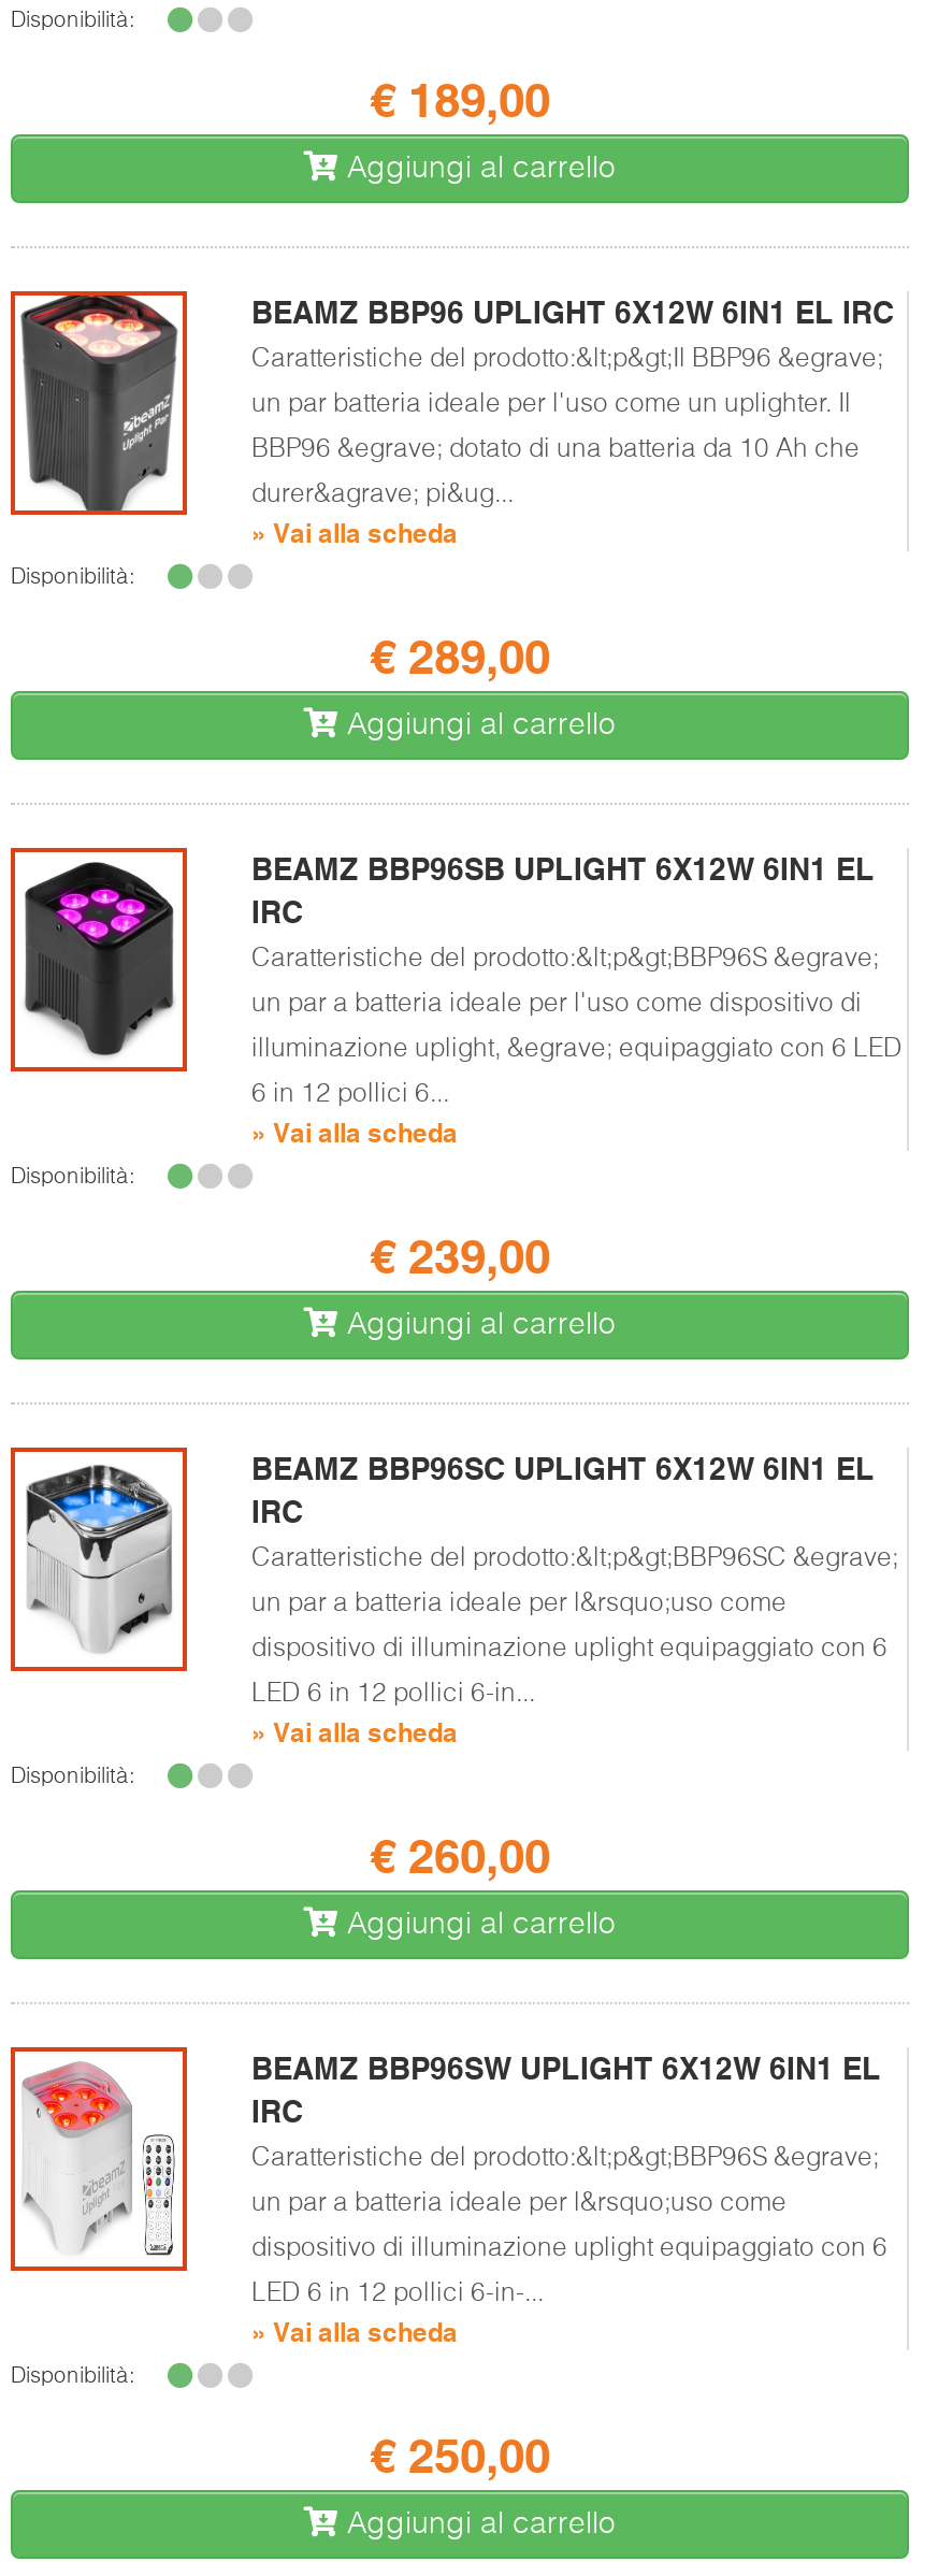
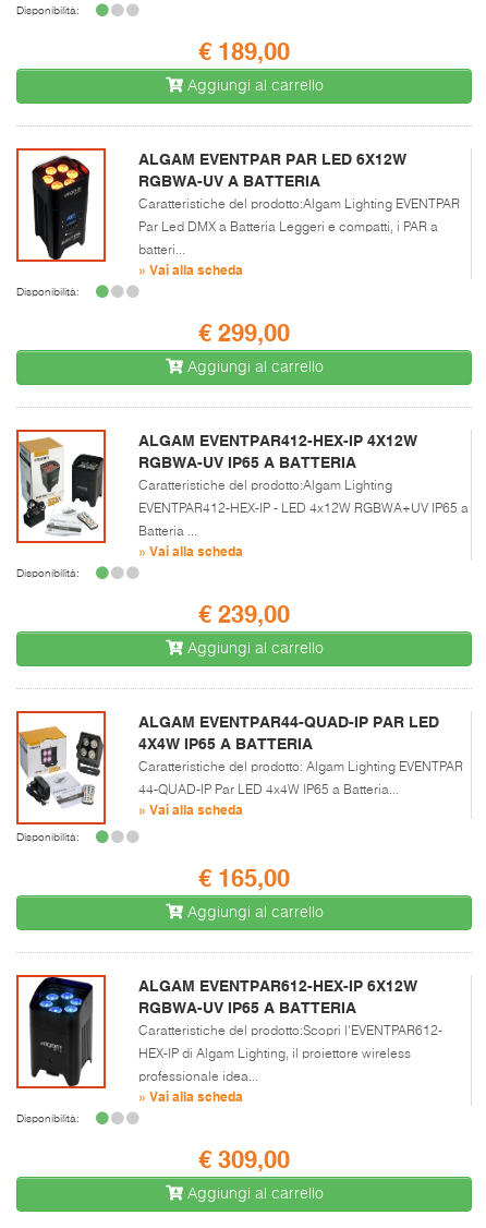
[19,293,894,513] [image] | BEAMZ BBP96 UPLIGHT 6X12W 6IN1 EL IRC | Caratteristiche del prodotto:&lt;p&gt;Il BBP96 &egrave; | un par batteria ideale per l'uso come un uplighter. Il | BBP96 &egrave; dotato di una batteria da 10 Ah che | durer&agrave; pi&ug... -> [22,149,460,260] [image] | ALGAM EVENTPAR PAR LED 6X12W | RGBWA-UV A BATTERIA | Caratteristiche del prodotto:Algam Lighting EVENTPAR | Par Led DMX a Batteria Leggeri e compatti, i PAR a | batteri...
[370,626,550,687] € 289,00 -> [198,317,290,348] € 299,00
[15,850,903,1108] [image] | BEAMZ BBP96SB UPLIGHT 6X12W 6IN1 EL | IRC | Caratteristiche del prodotto:&lt;p&gt;BBP96S &egrave; | un par a batteria ideale per l'uso come dispositivo di | illuminazione uplight, &egrave; equipaggiato con 6 LED | 6 in 12 pollici 6... -> [17,431,469,539] [image] | ALGAM EVENTPAR412-HEX-IP 4X12W | RGBWA-UV IP65 A BATTERIA | Caratteristiche del prodotto:Algam Lighting | EVENTPAR412-HEX-IP - LED 4x12W RGBWA+UV IP65 a | Batteria ...
[15,1450,898,1707] [image] | BEAMZ BBP96SC UPLIGHT 6X12W 6IN1 EL | IRC | Caratteristiche del prodotto:&lt;p&gt;BBP96SC &egrave; | un par a batteria ideale per l&rsquo;uso come | dispositivo di illuminazione uplight equipaggiato con 6 | LED 6 in 12 pollici 6-in... -> [15,712,463,826] [image] | ALGAM EVENTPAR44-QUAD-IP PAR LED | 4X4W IP65 A BATTERIA | Caratteristiche del prodotto: Algam Lighting EVENTPAR | 44-QUAD-IP Par LED 4x4W IP65 a Batteria...
[370,1826,550,1886] € 260,00 -> [198,863,290,893] € 165,00
[21,2049,888,2307] [image] | BEAMZ BBP96SW UPLIGHT 6X12W 6IN1 EL | IRC | Caratteristiche del prodotto:&lt;p&gt;BBP96S &egrave; | un par a batteria ideale per l&rsquo;uso come | dispositivo di illuminazione uplight equipaggiato con 6 | LED 6 in 12 pollici 6-in-... -> [29,976,442,1087] [image] | ALGAM EVENTPAR612-HEX-IP 6X12W | RGBWA-UV IP65 A BATTERIA | Caratteristiche del prodotto:Scopri l'EVENTPAR612- | HEX-IP di Algam Lighting, il proiettore wireless | professionale idea...
[370,2425,550,2486] € 250,00 -> [198,1144,290,1174] € 309,00

